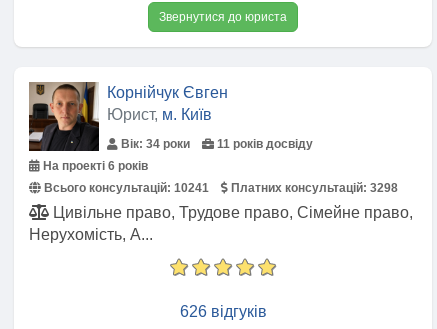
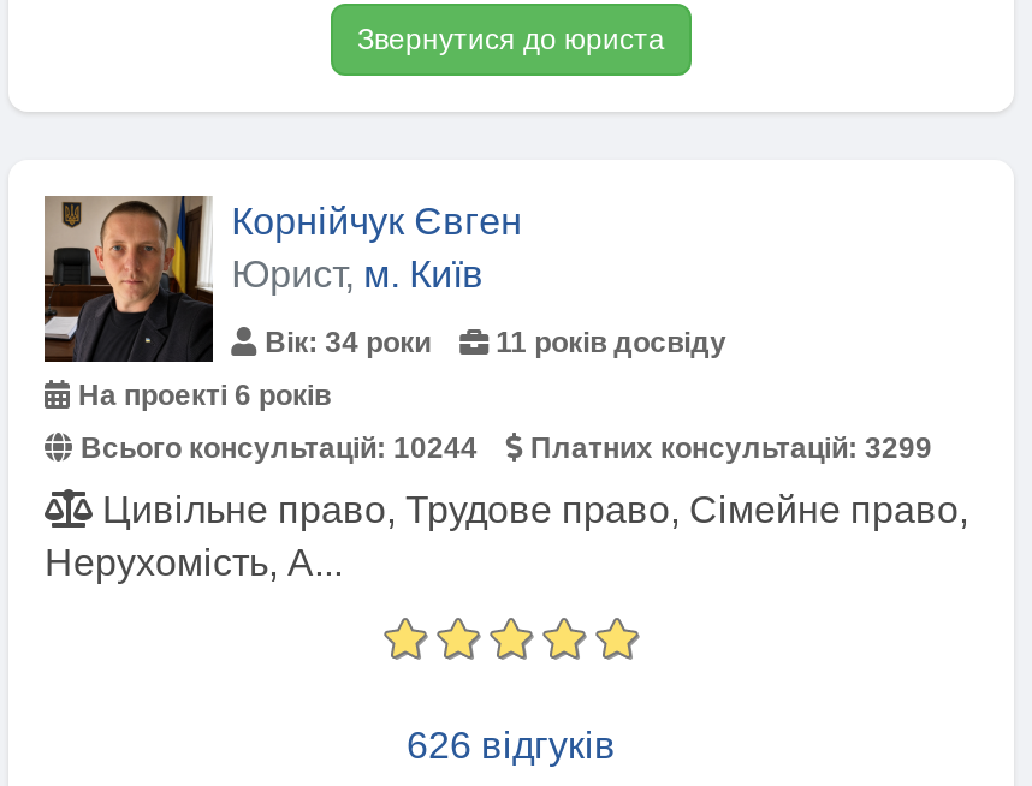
[41,180,209,194] Всього консультацій: 10241 -> [73,433,478,466] Всього консультацій: 10244
[228,180,398,194] Платних консультацій: 3298 -> [523,433,932,466] Платних консультацій: 3299

